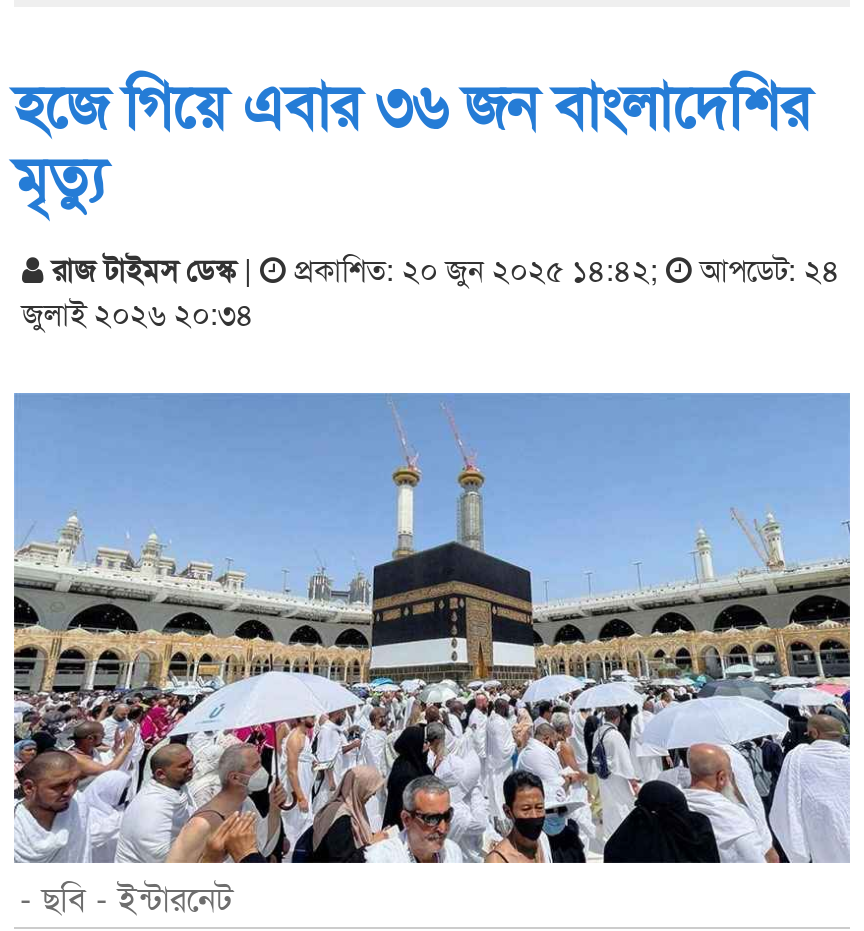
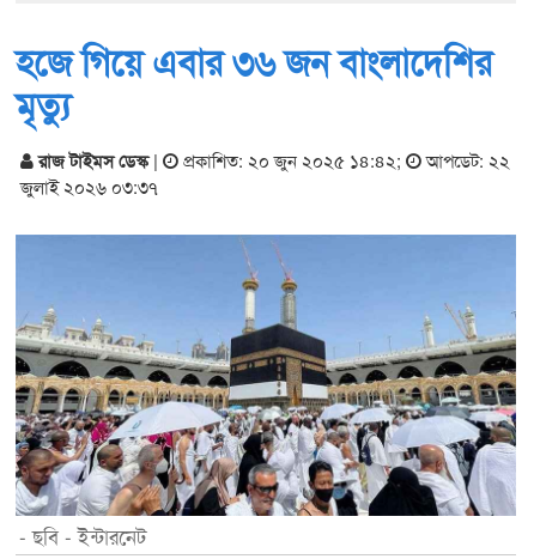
[692,247,840,289] আপডেট: ২৪ -> [421,147,510,172] আপডেট: ২২
[22,291,254,333] জুলাই ২০২৬ ২০:৩৪ -> [20,174,158,199] জুলাই ২০২৬ ০৩:৩৭

